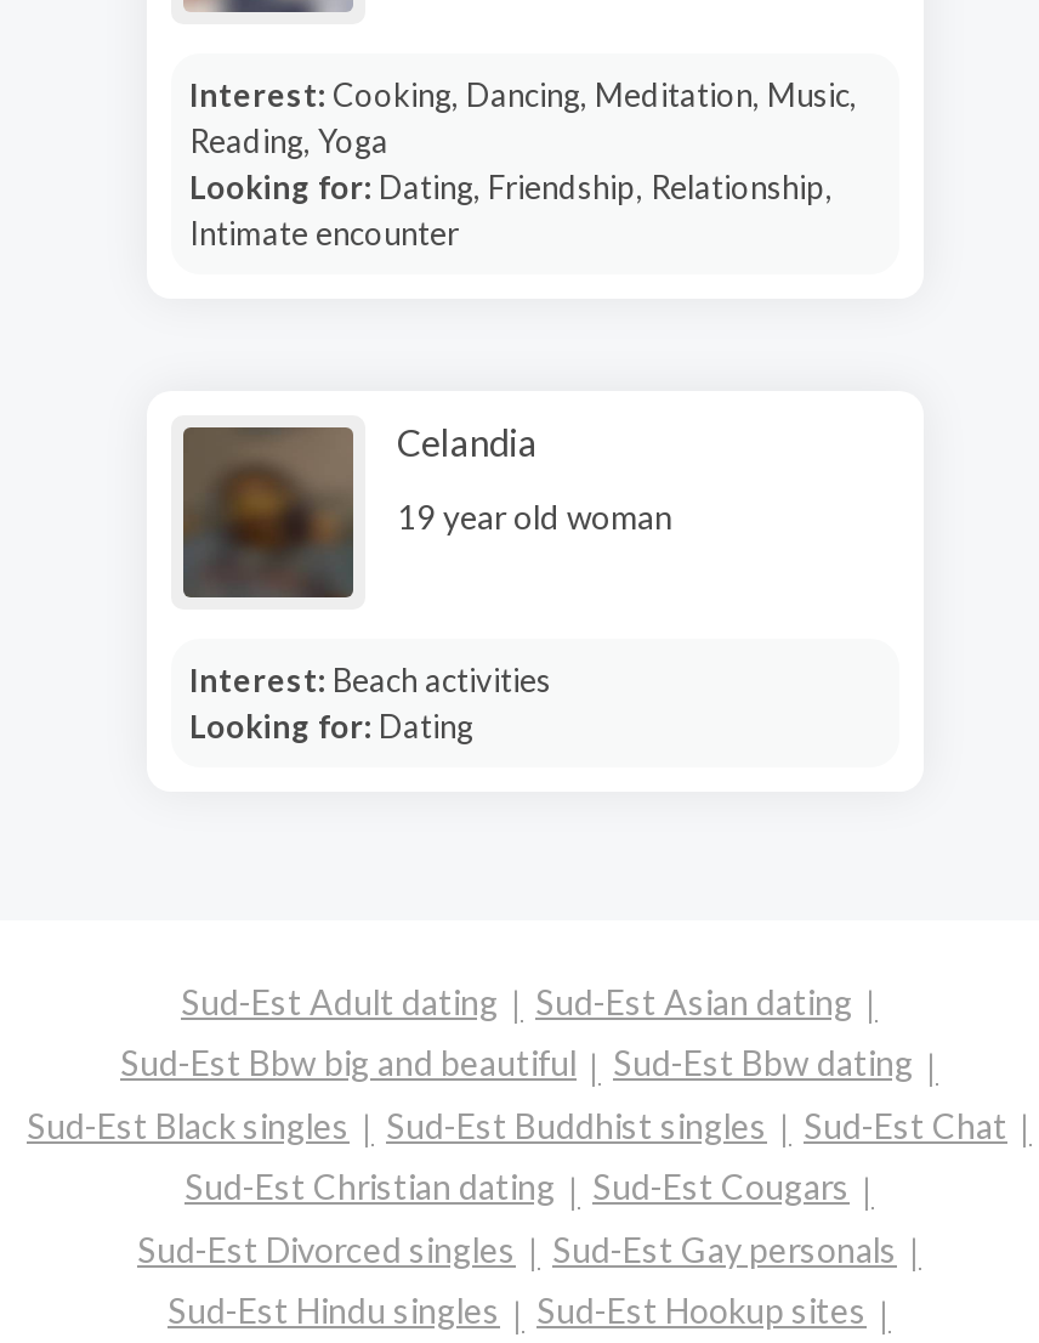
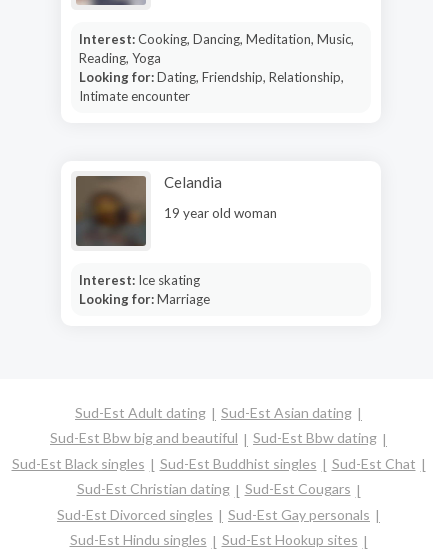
[189,659,551,698] Interest: Beach activities -> [78,271,199,287] Interest: Ice skating
[189,705,473,744] Looking for: Dating -> [78,290,209,306] Looking for: Marriage

